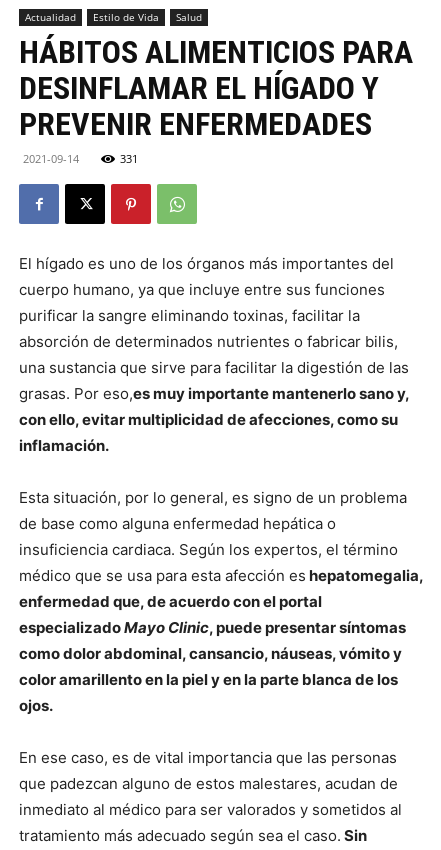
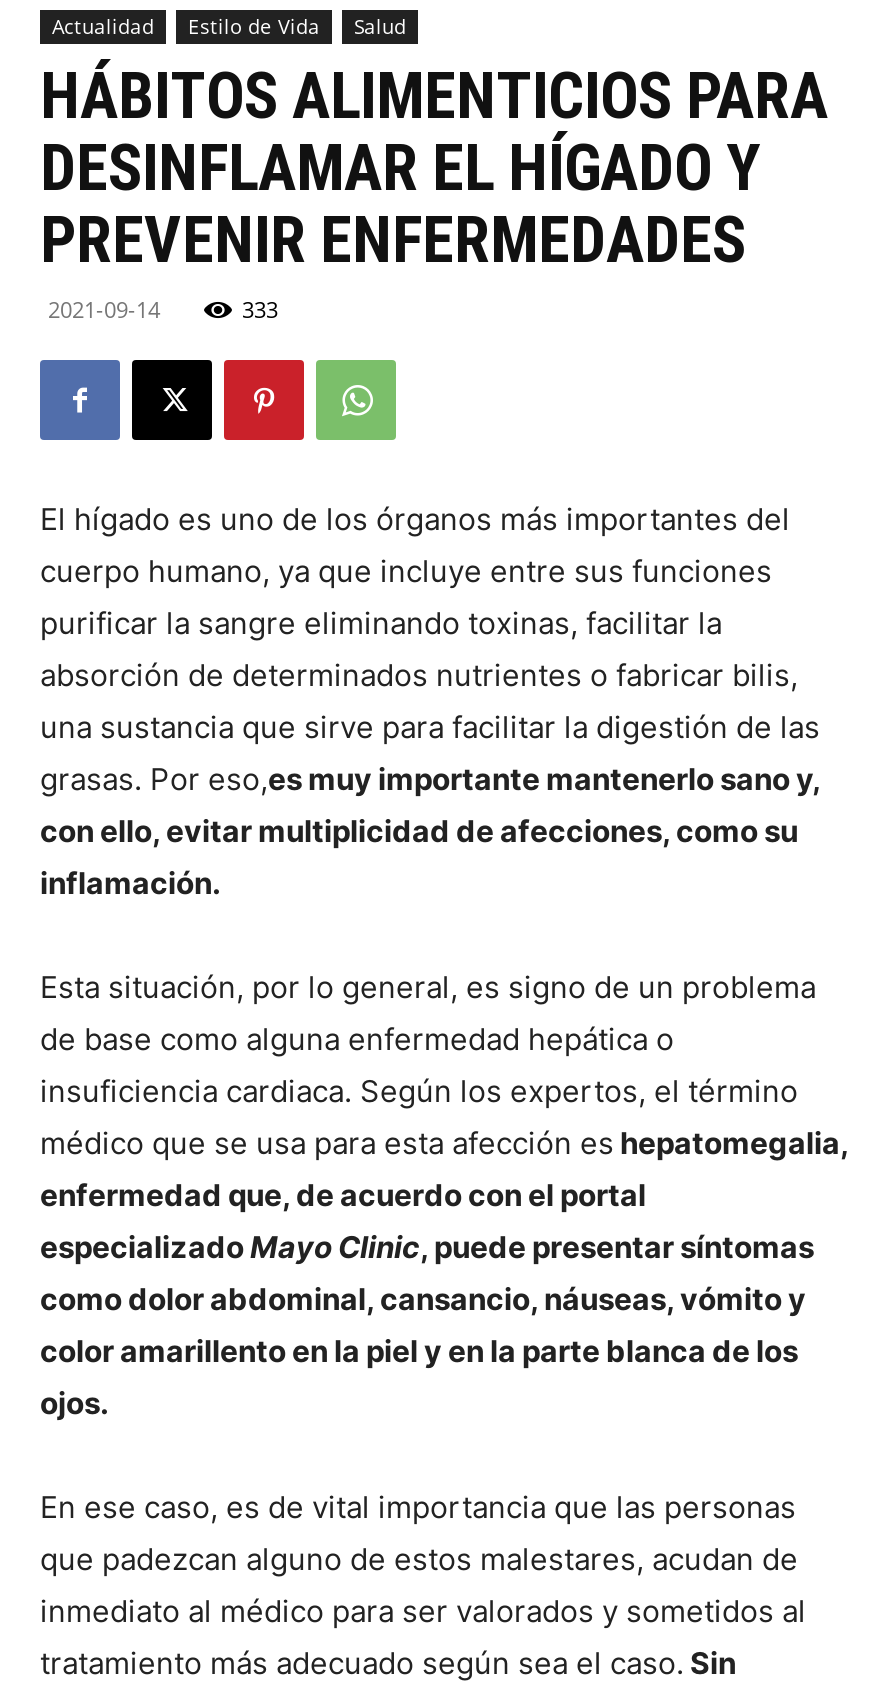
[120,151,138,166] 331 -> [242,295,278,325] 333

